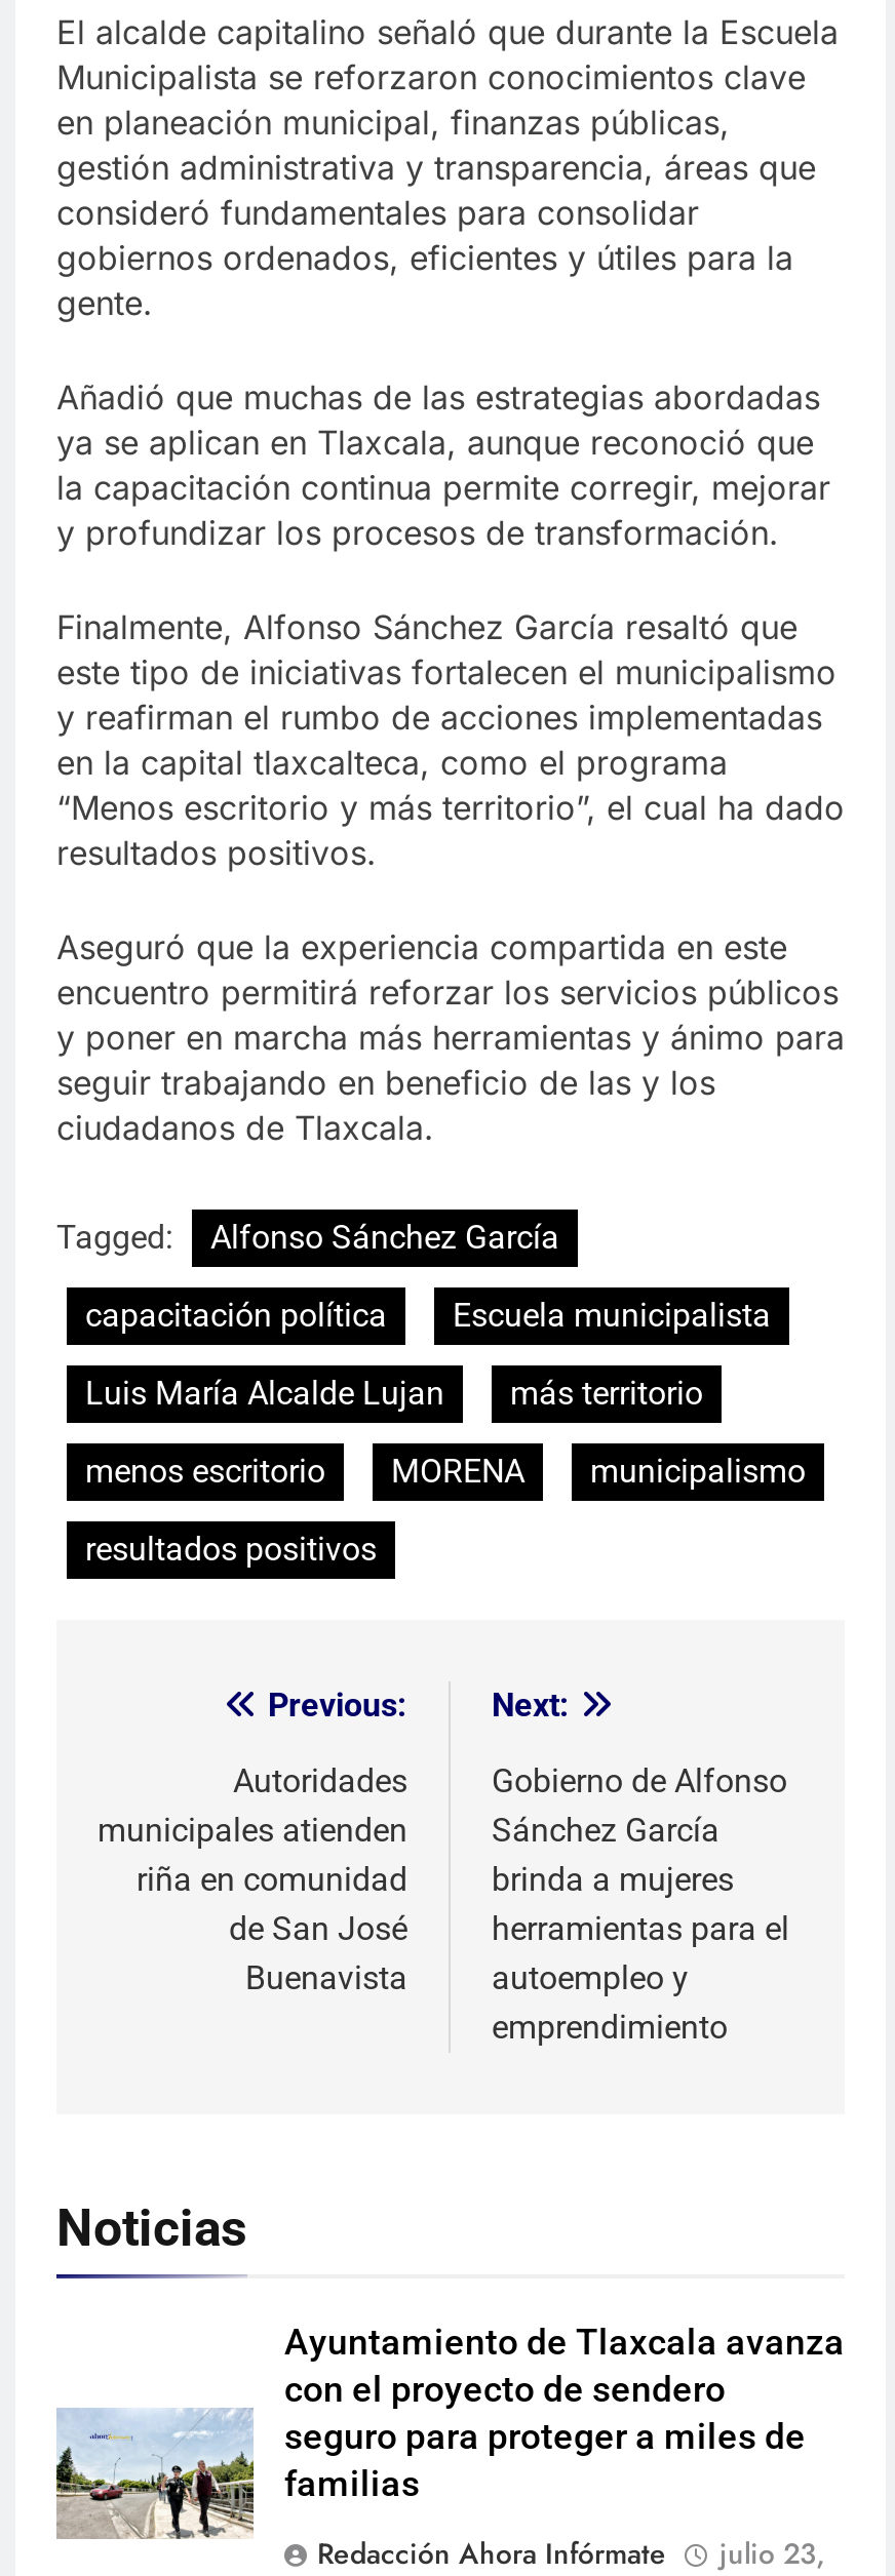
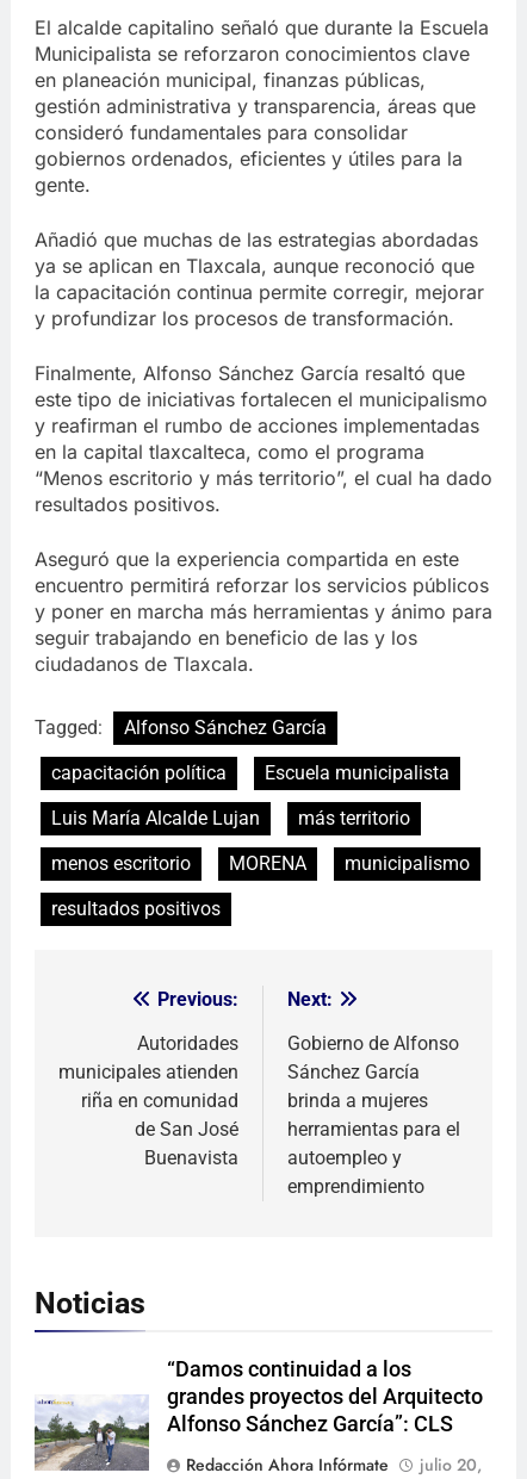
[56,2320,845,2562] [image] | Ayuntamiento de Tlaxcala avanza | con el proyecto de sendero | seguro para proteger a miles de | familias -> [33,1358,483,1472] [image] | “Damos continuidad a los | grandes proyectos del Arquitecto | Alfonso Sánchez García”: CLS
[317,2531,824,2573] Redacción Ahora Infórmate julio 23, -> [186,1453,482,1477] Redacción Ahora Infórmate julio 20,

